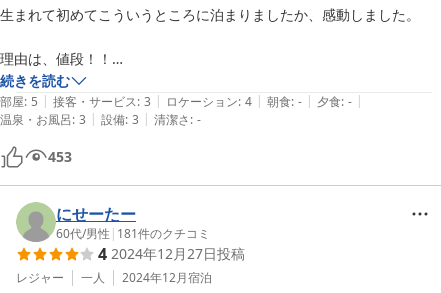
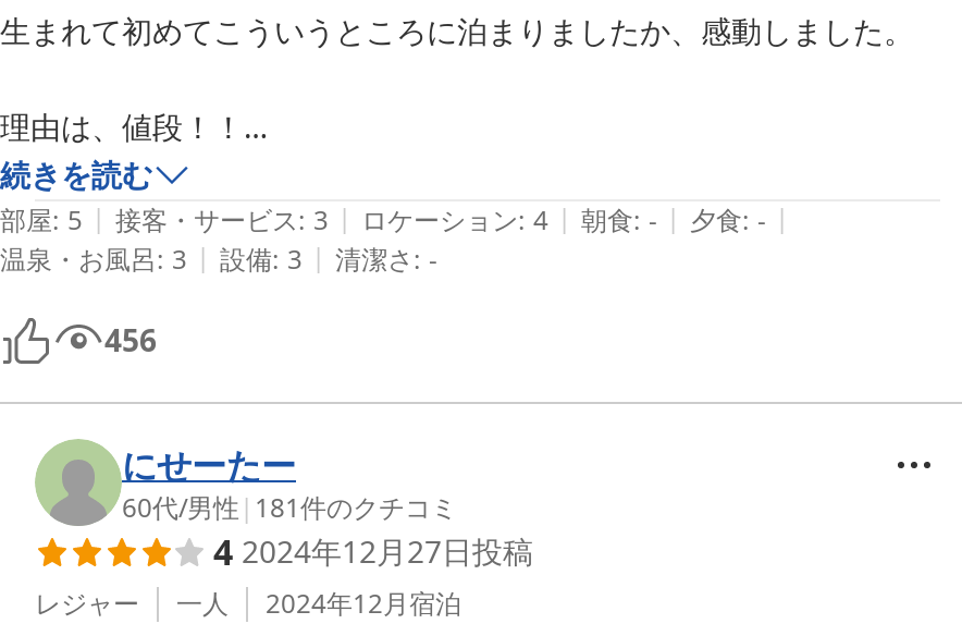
[48,147,72,166] 453 -> [104,319,157,360] 456

